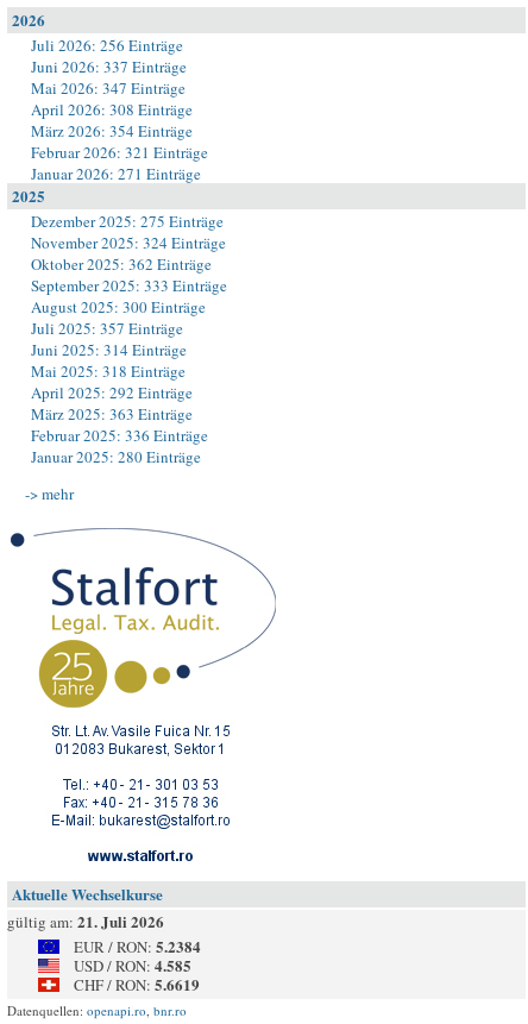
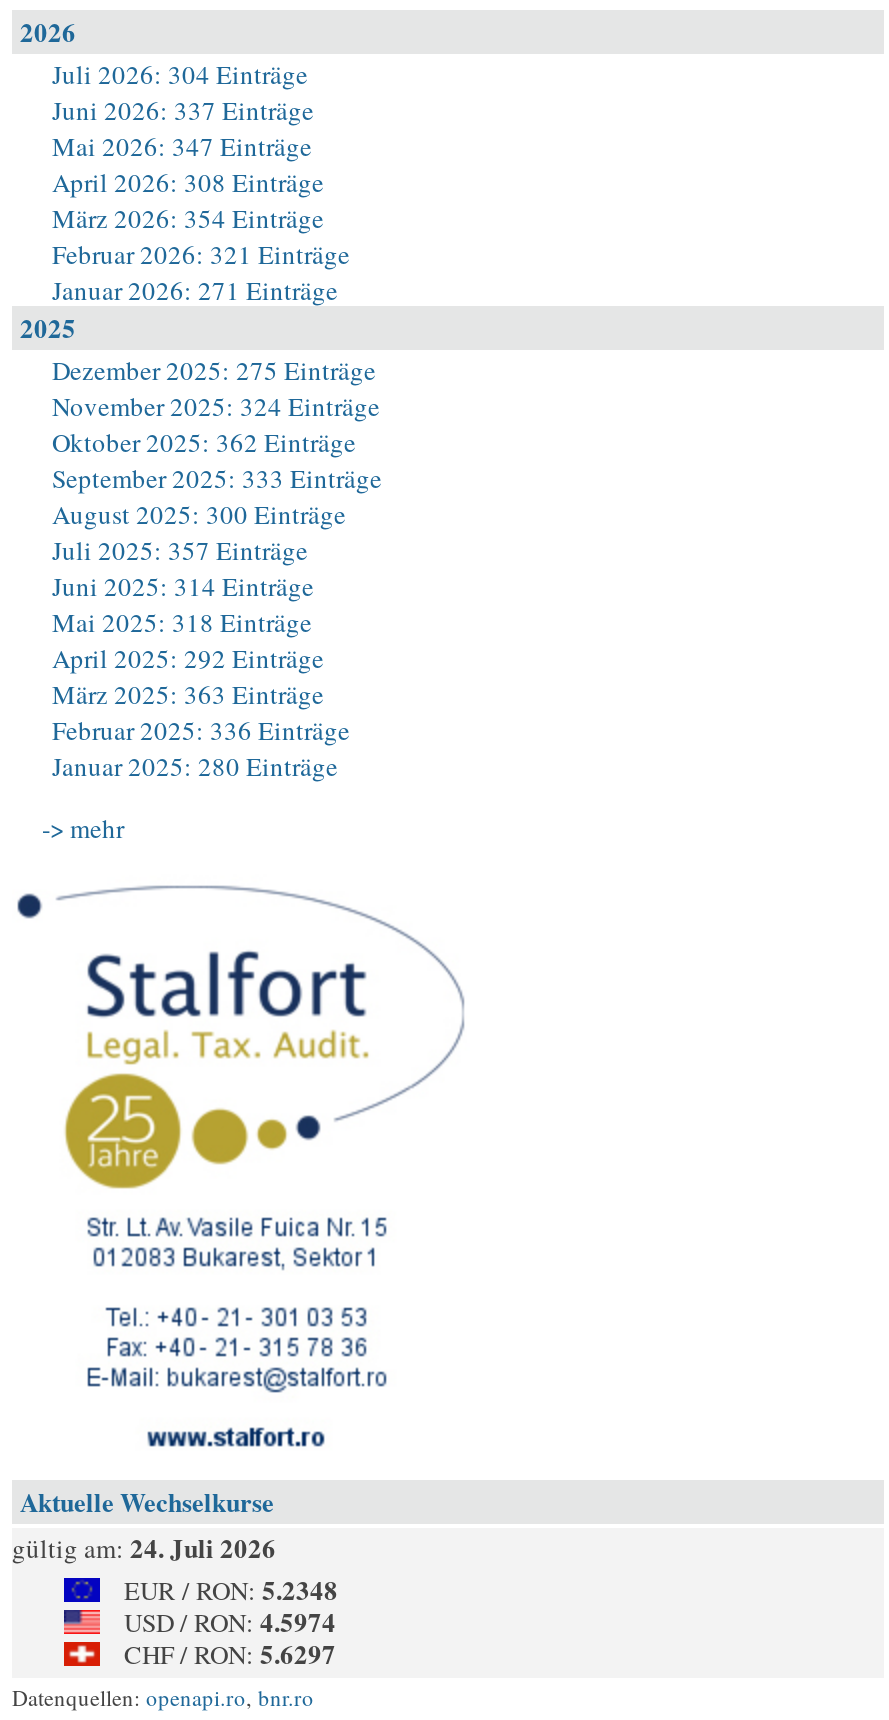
[31,34,183,56] Juli 2026: 256 Einträge -> [52,56,308,92] Juli 2026: 304 Einträge
[7,910,164,932] gültig am: 21. Juli 2026 -> [12,1528,276,1566] gültig am: 24. Juli 2026
[74,935,201,957] EUR / RON: 5.2384 -> [124,1570,338,1608] EUR / RON: 5.2348
[74,954,191,976] USD / RON: 4.585 -> [124,1602,336,1640] USD / RON: 4.5974
[74,973,200,995] CHF / RON: 5.6619 -> [124,1634,336,1672] CHF / RON: 5.6297

